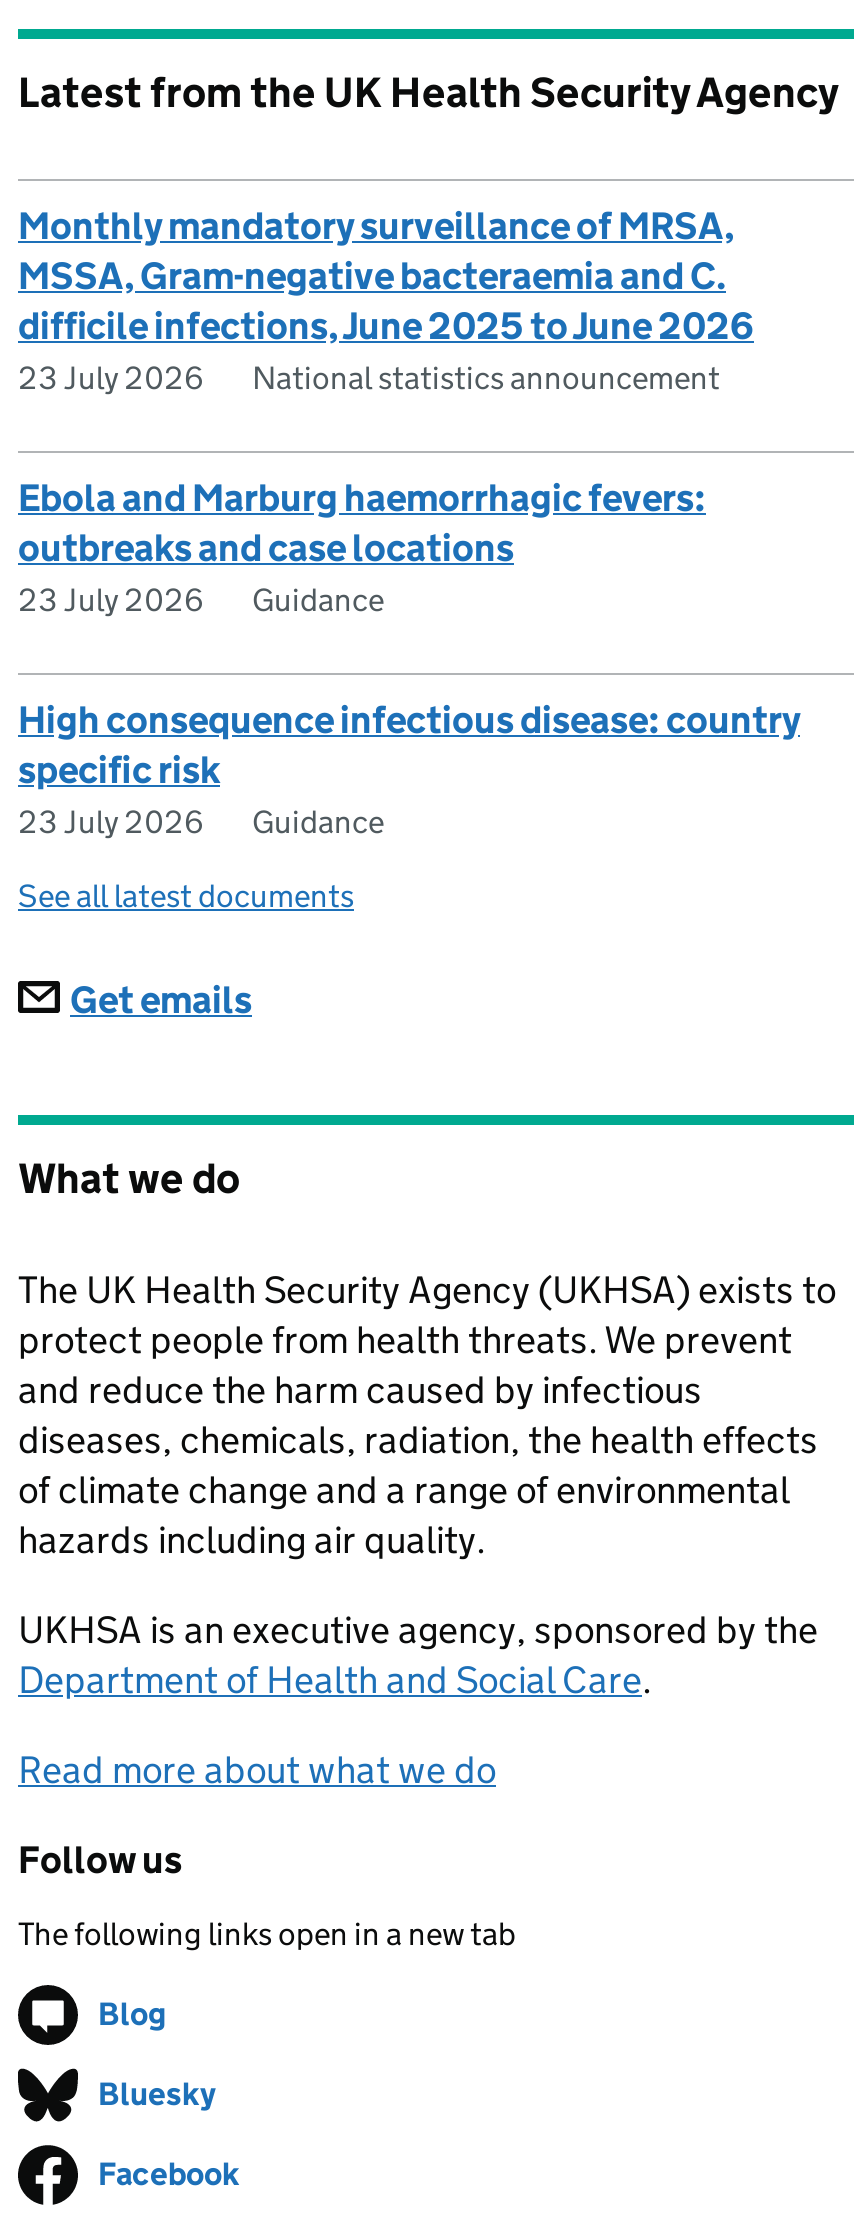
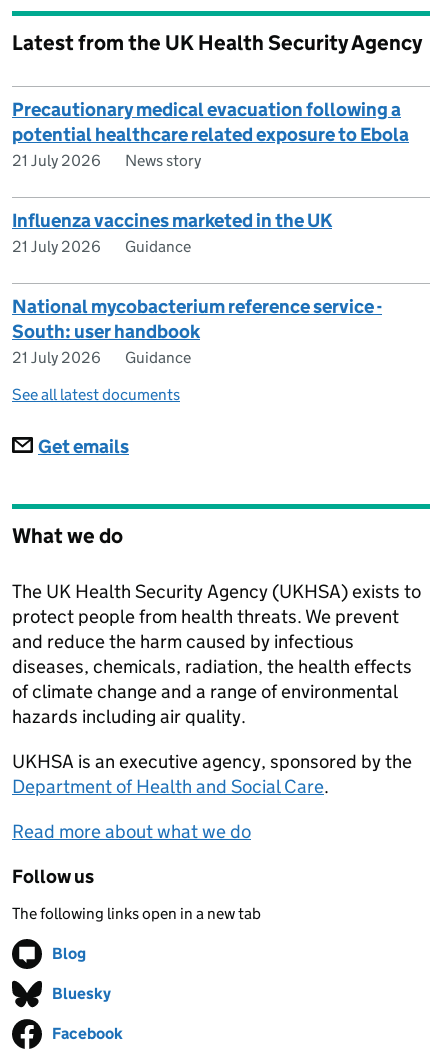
[18,203,754,397] Monthly mandatory surveillance of MRSA, | MSSA, Gram-negative bacteraemia and C. | difficile infections, June 2025 to June 2026 | 23 July 2026 | National statistics announcement -> [12,98,409,170] Precautionary medical evacuation following a | potential healthcare related exposure to Ebola | 21 July 2026 | News story
[18,475,706,619] Ebola and Marburg haemorrhagic fevers: | outbreaks and case locations | 23 July 2026 -> [12,209,332,256] Influenza vaccines marketed in the UK | 21 July 2026
[18,697,800,841] High consequence infectious disease: country | specific risk | 23 July 2026 -> [12,295,382,367] National mycobacterium reference service - | South: user handbook | 21 July 2026

